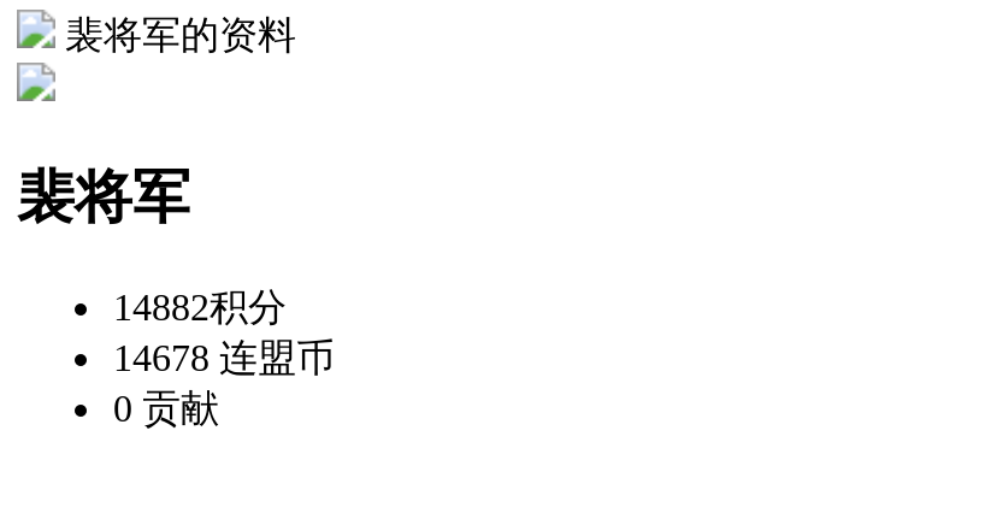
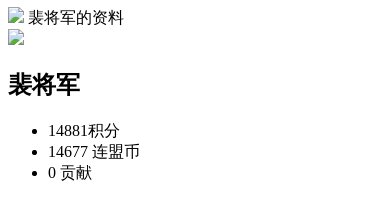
[113,286,287,327] 14882积分 -> [48,122,120,139] 14881积分
[113,337,335,378] 14678连盟币 -> [48,143,140,160] 14677连盟币

